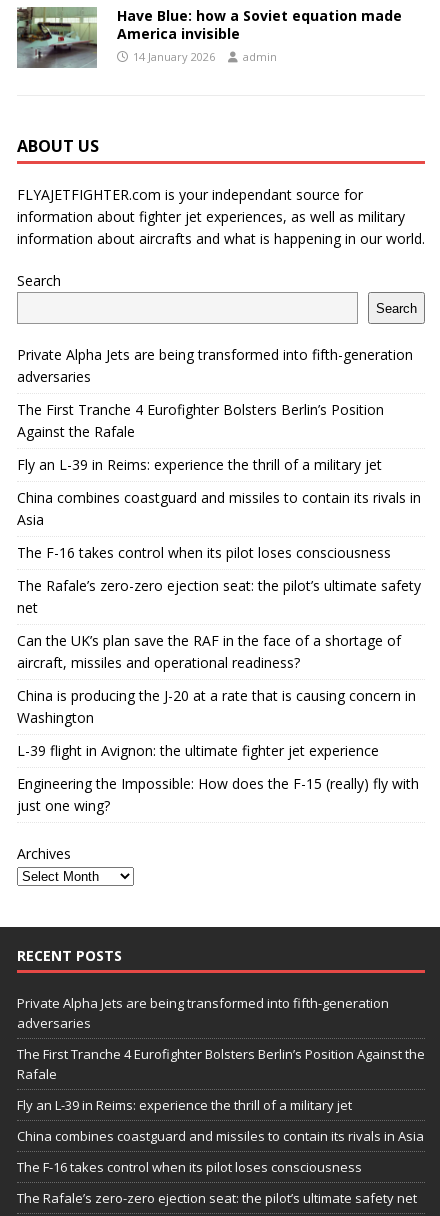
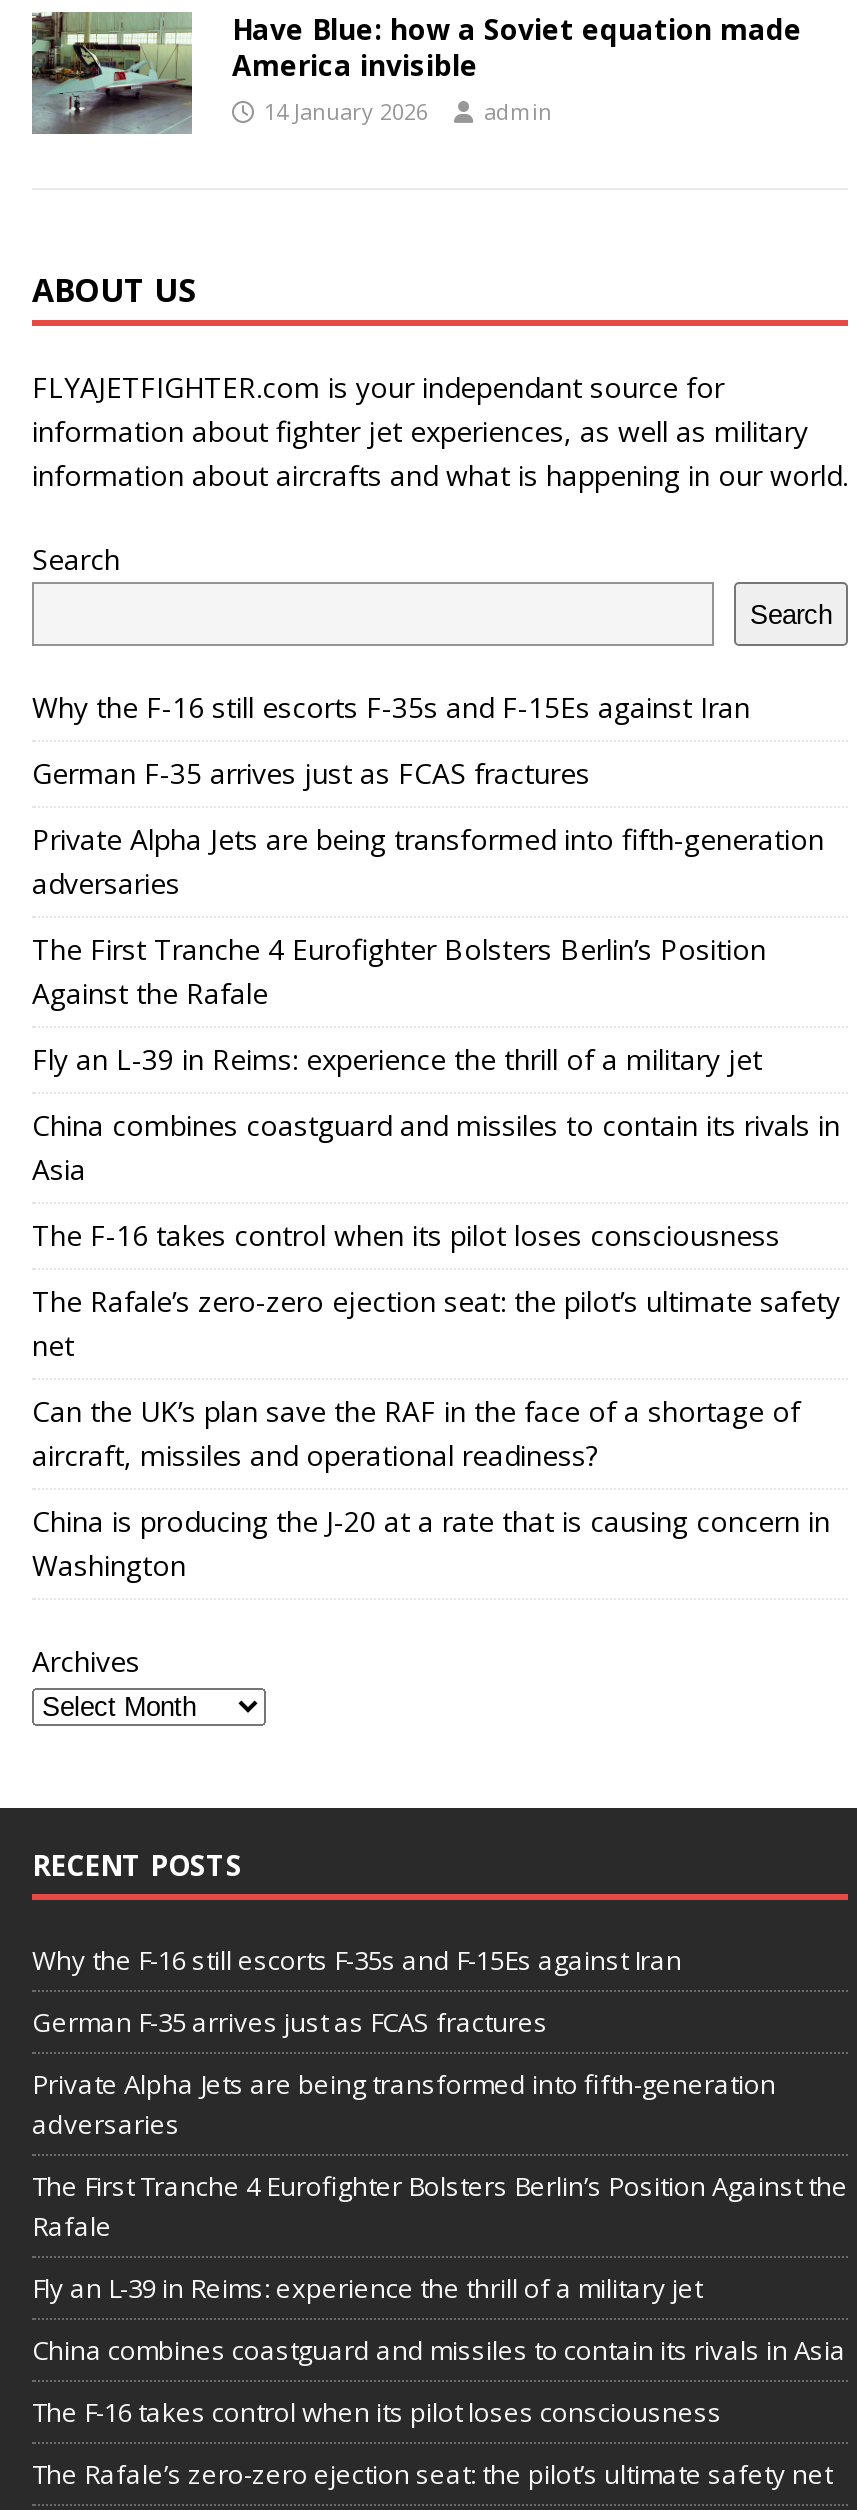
none -> [32,689,750,793] Why the F-16 still escorts F-35s and F-15Es against Iran | German F-35 arrives just as FCAS fractures
moved [17,345,421,727] -> [32,821,840,1585]: Private Alpha Jets are being transformed into fifth-generation | adversaries | The First Tranche 4 Eurofighter Bolsters Berlin’s Position | ... | China is producing the J-20 at a rate that is causing concern in | Washington
[17,741,419,815] L-39 flight in Avignon: the ultimate fighter jet experience | Engineering the Impossible: How does the F-15 (really) fly with | just one wing? -> none
moved [17,844,122,965] -> [32,1643,242,1885]: Archives | RECENT POSTS
none -> [32,1943,682,2041] Why the F-16 still escorts F-35s and F-15Es against Iran | German F-35 arrives just as FCAS fractures

